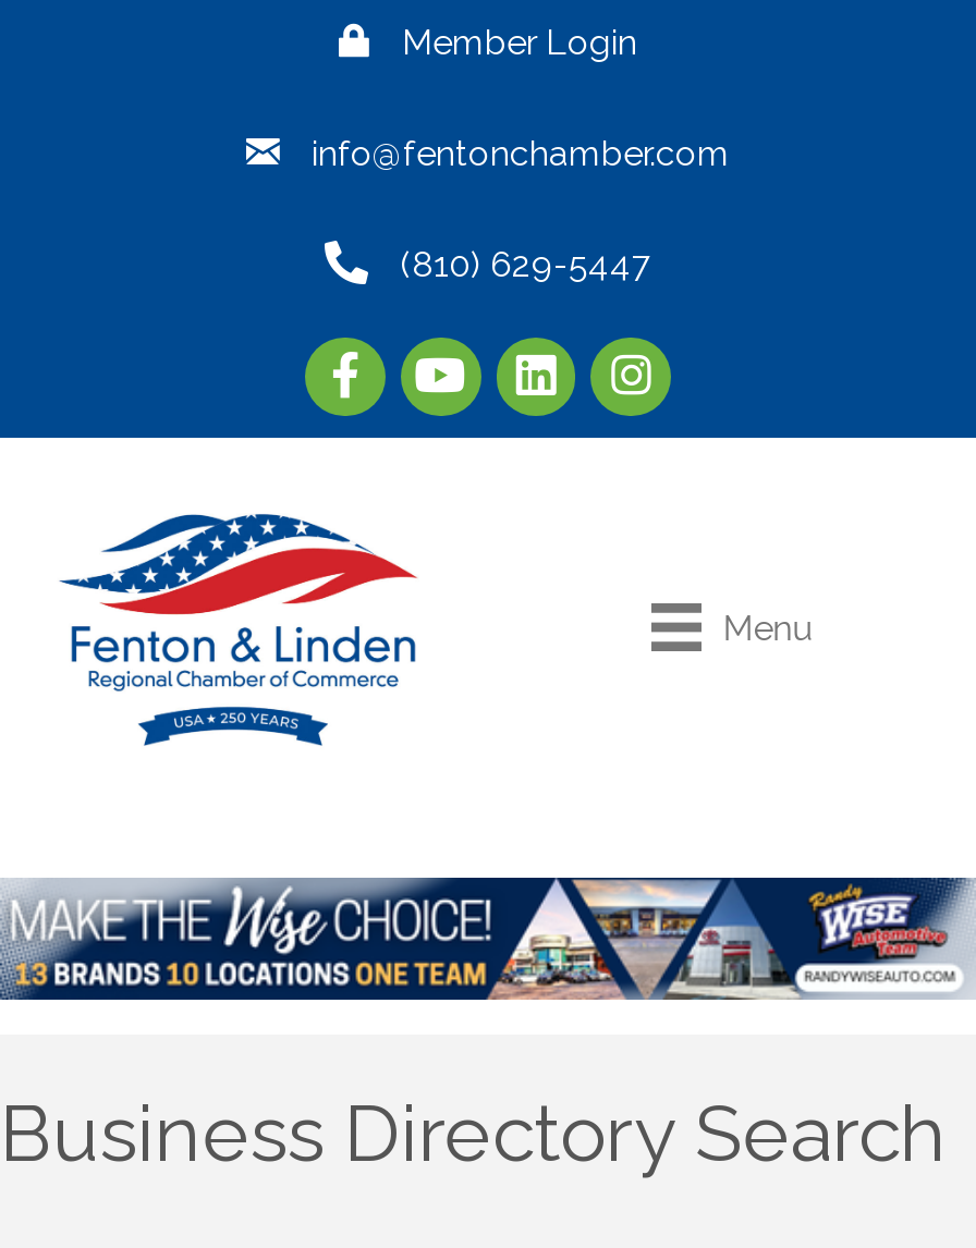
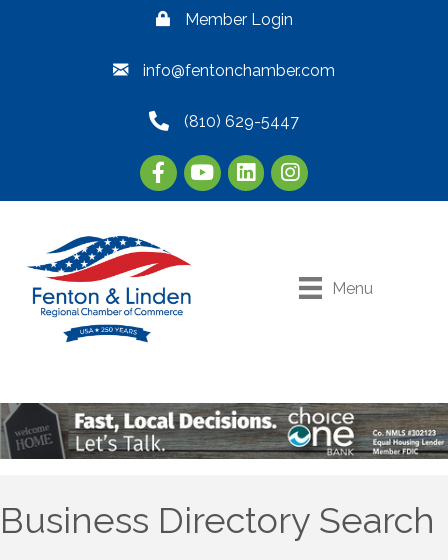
[7,876,969,1000] [image] -> [3,402,445,460] [image]

